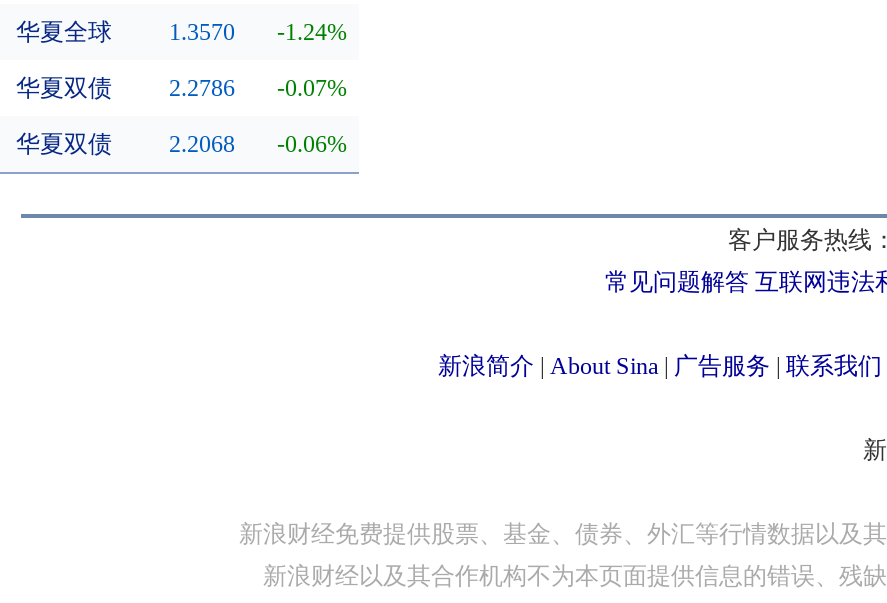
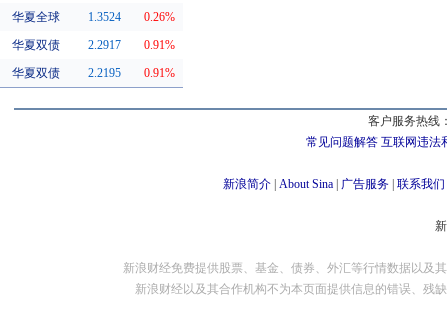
[169,18,235,46] 1.3570 -> [88,10,121,24] 1.3524
[277,18,347,46] -1.24% -> [144,10,175,24] 0.26%
[169,74,235,102] 2.2786 -> [88,38,121,52] 2.2917
[277,74,347,102] -0.07% -> [144,38,175,52] 0.91%
[169,130,235,158] 2.2068 -> [88,66,121,80] 2.2195
[277,130,347,158] -0.06% -> [144,66,175,80] 0.91%

